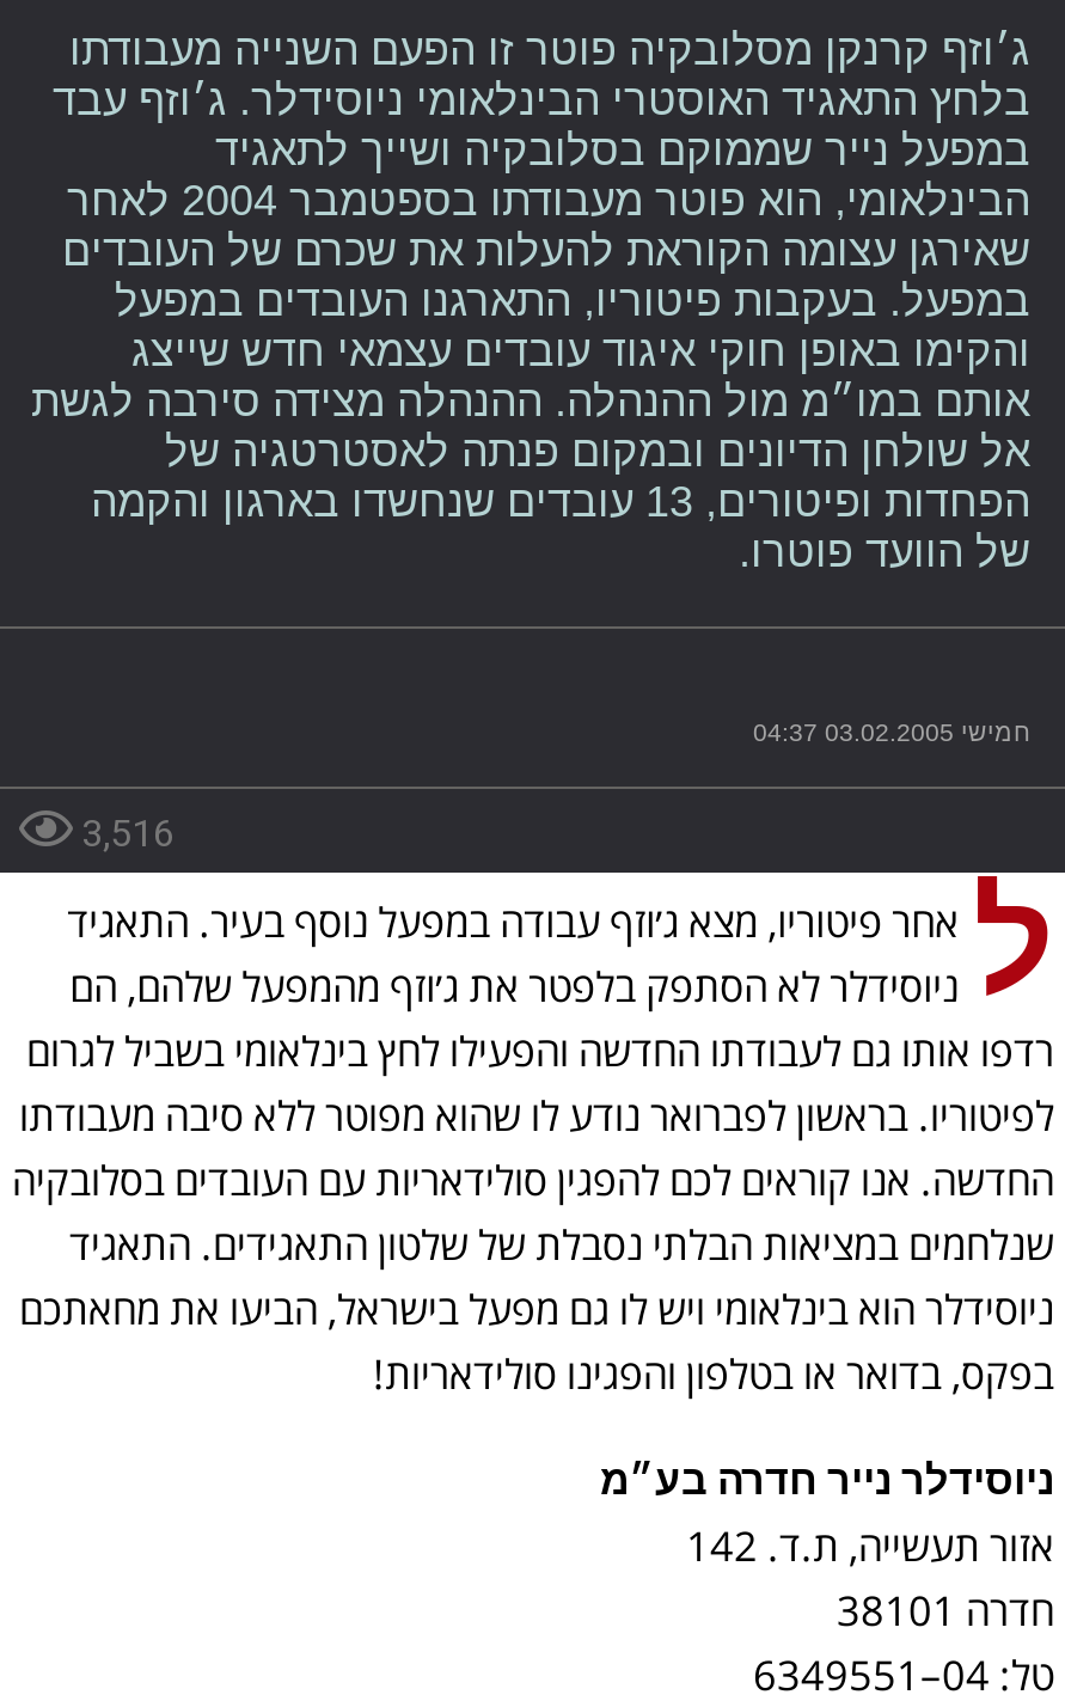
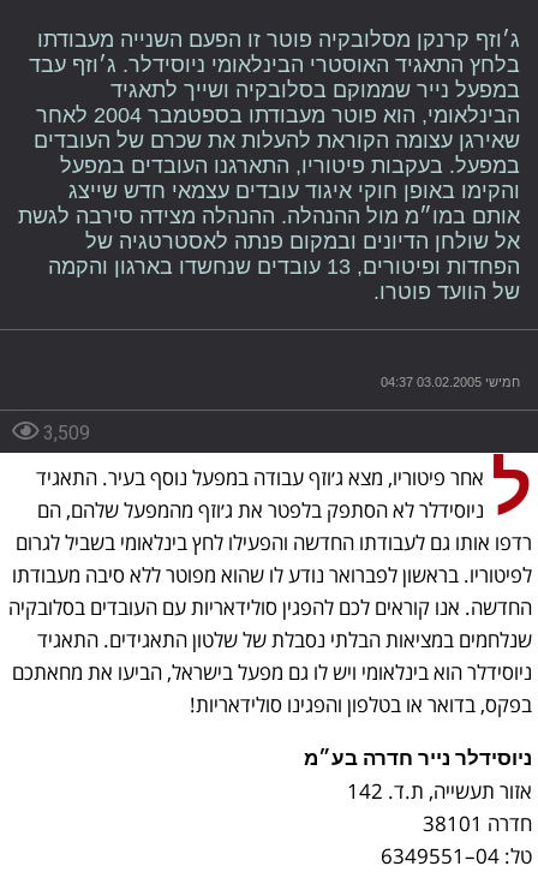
[81,805,175,862] 3,516 -> [43,419,90,448] 3,509

